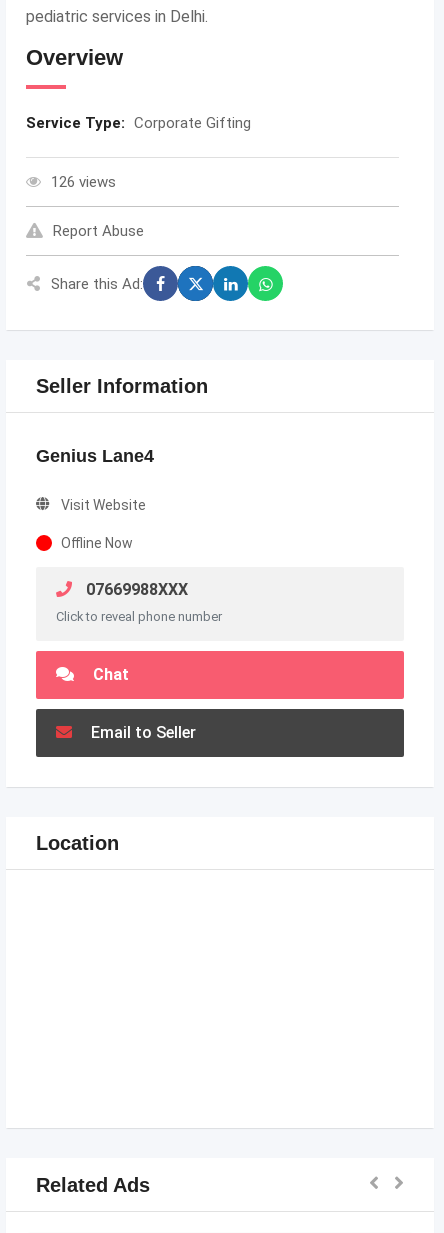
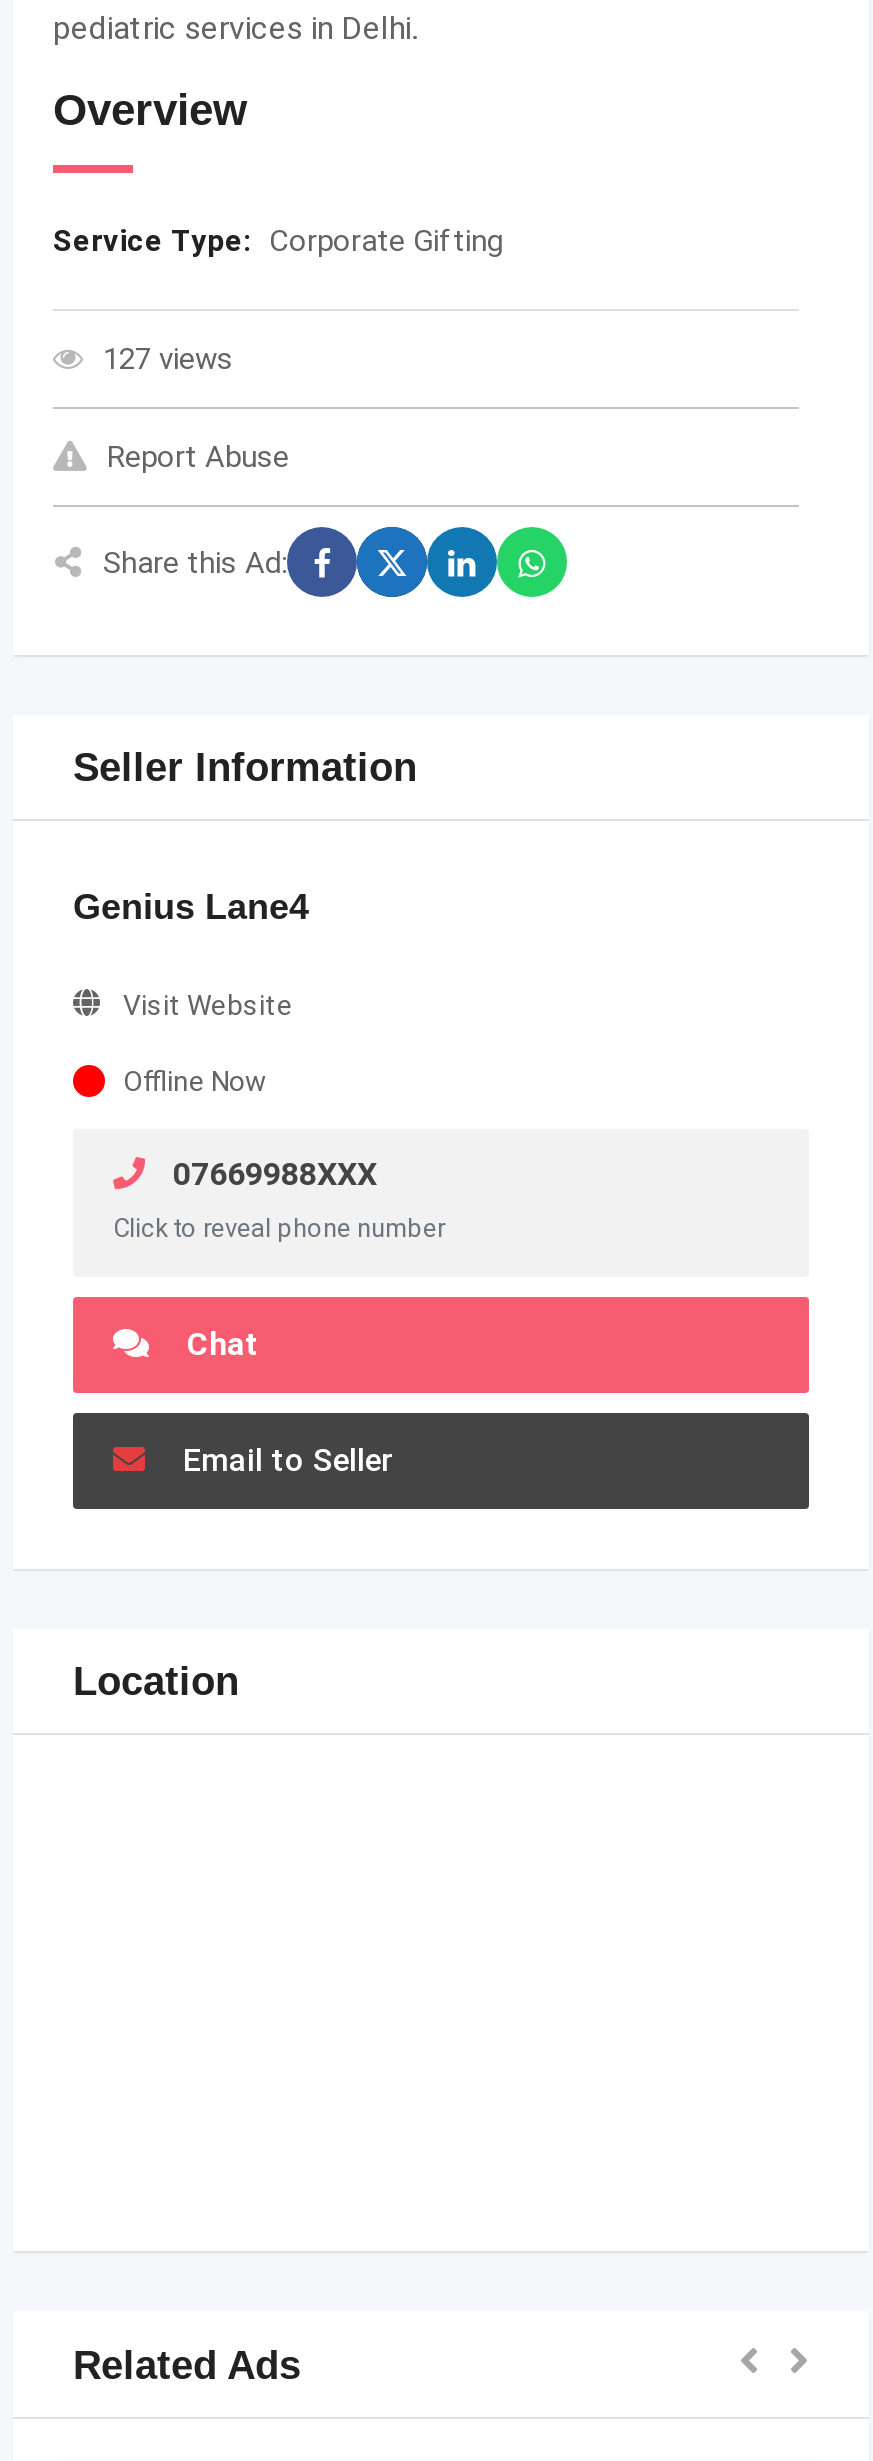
[51,173,116,191] 126 views -> [103,341,233,377] 127 views

